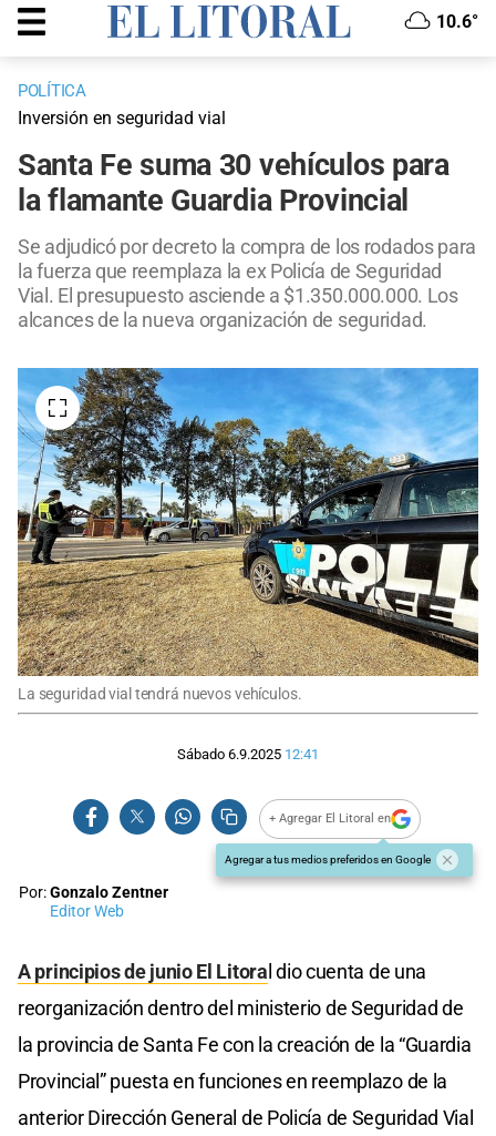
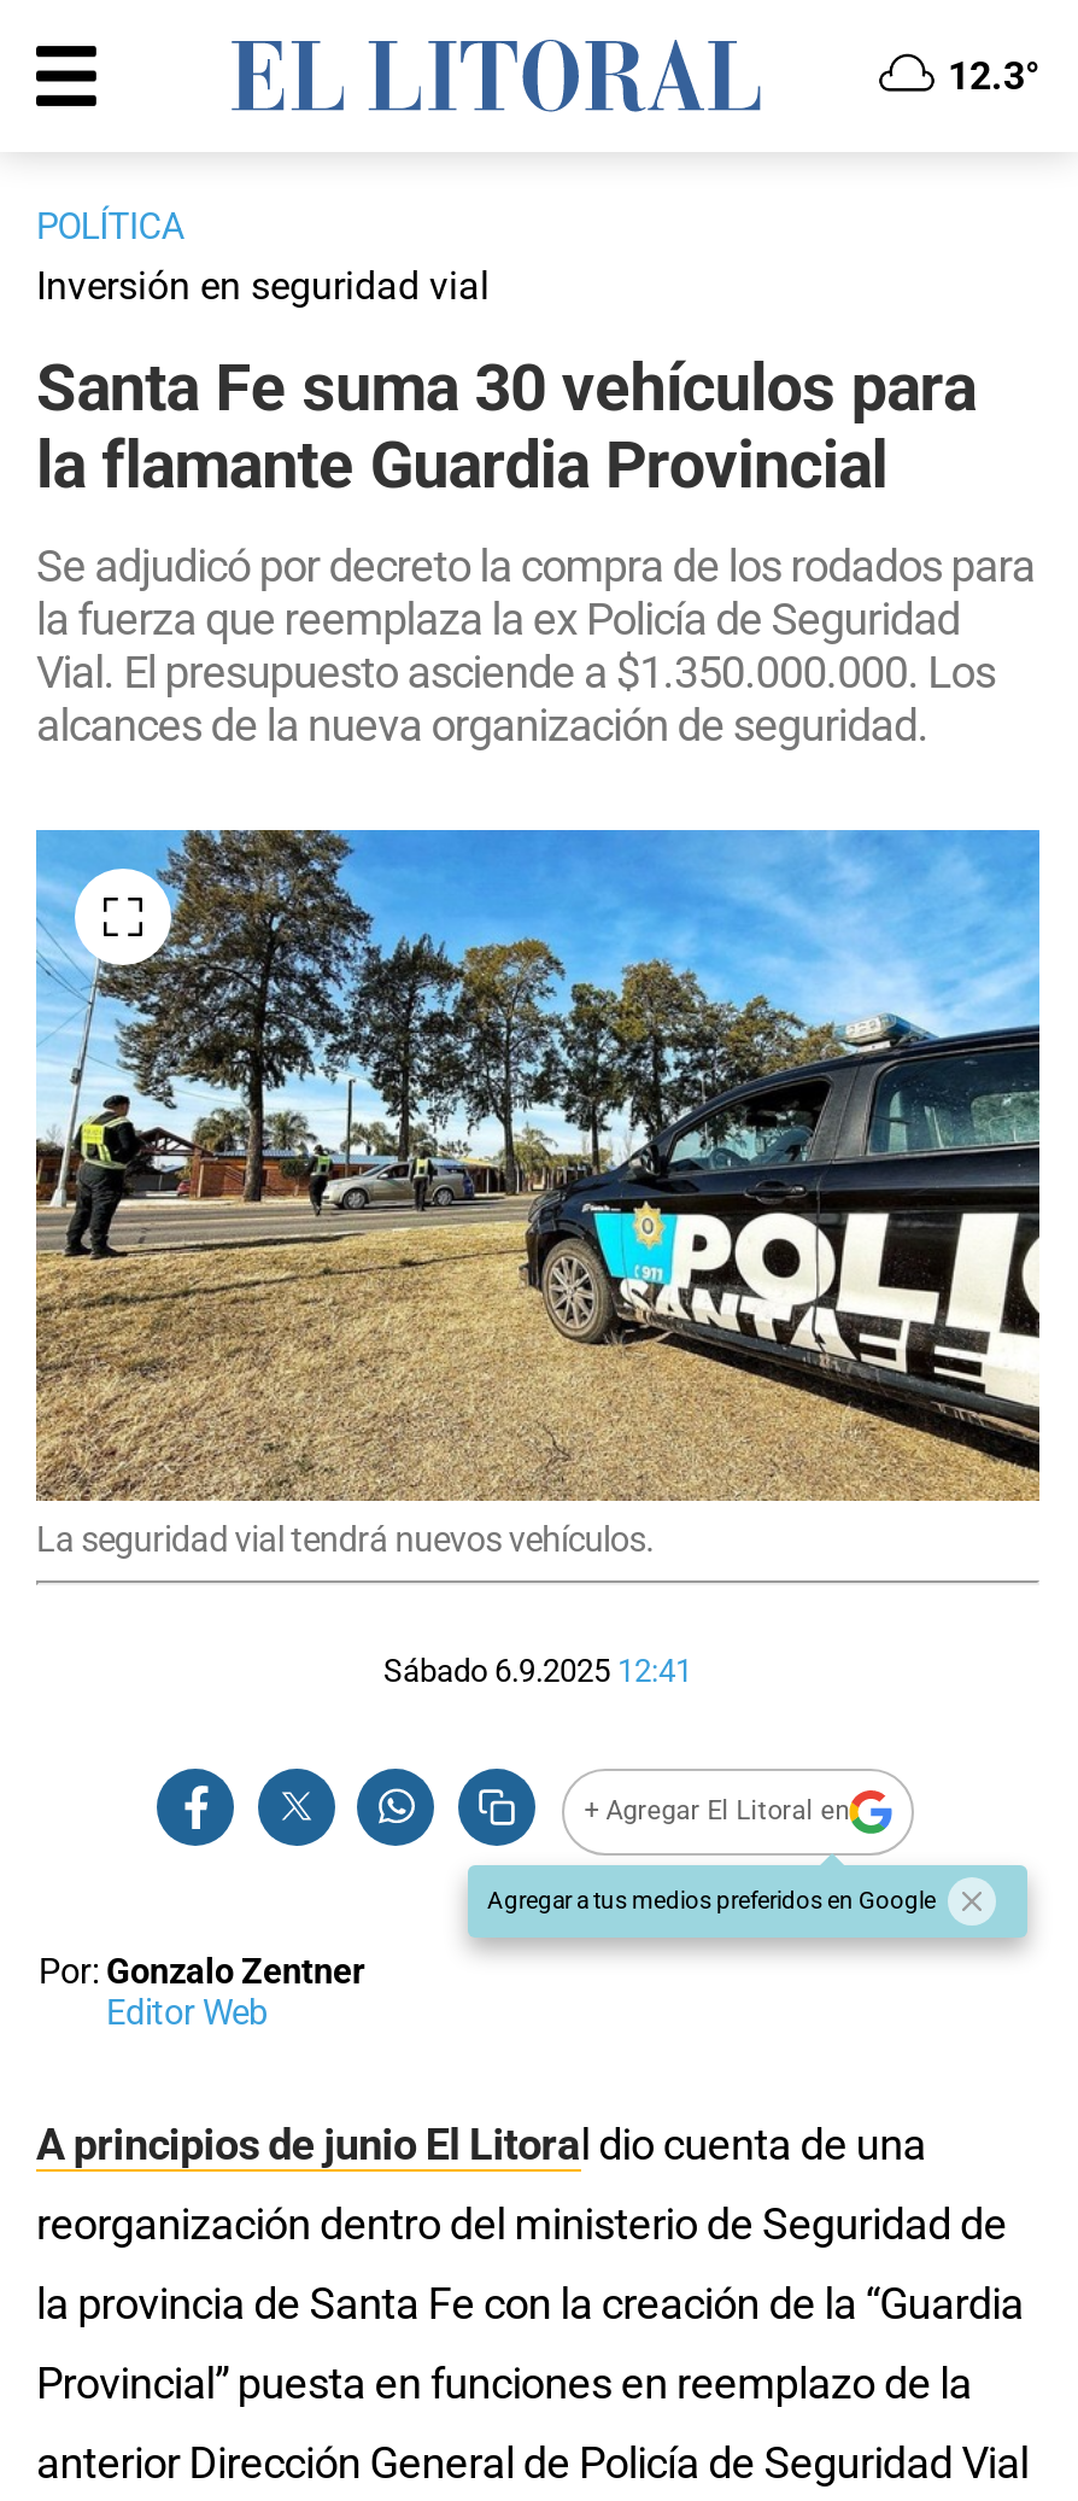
[436,11,478,32] 10.6° -> [948,52,1039,98] 12.3°

